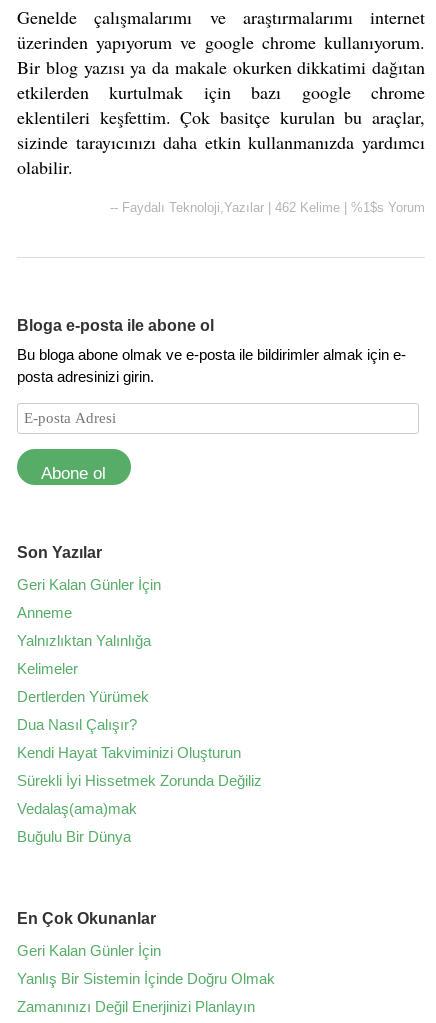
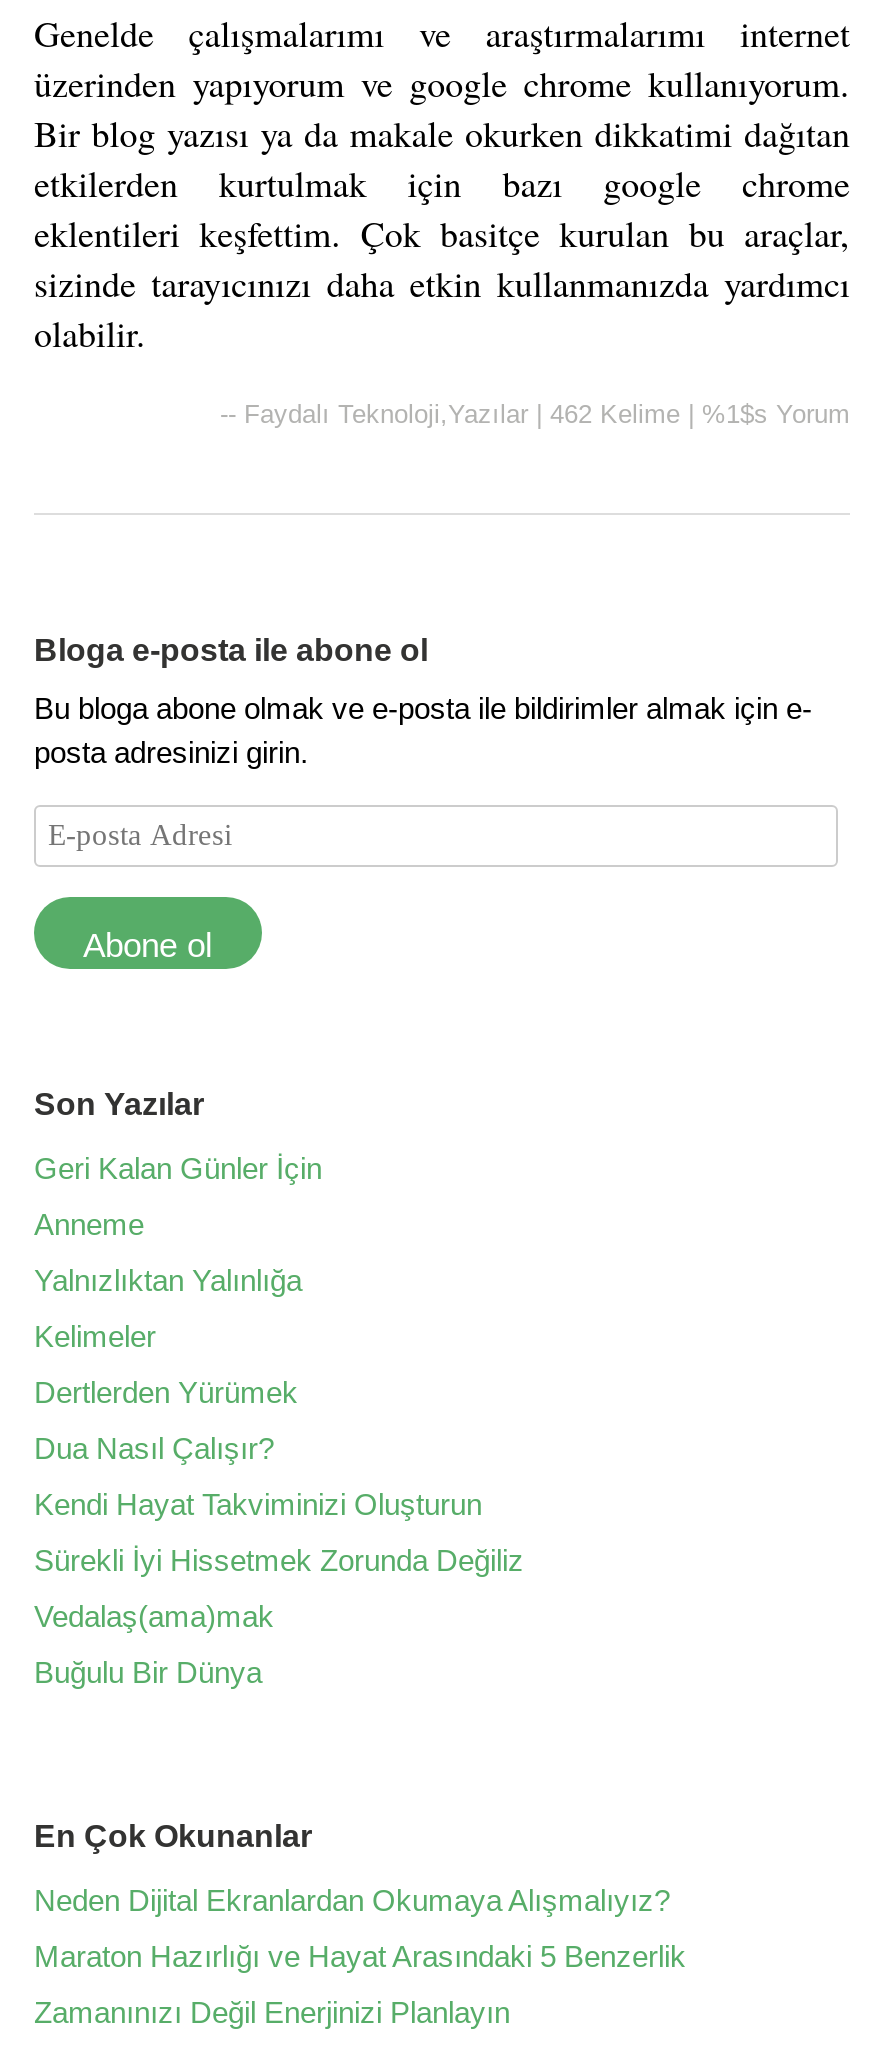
[17,942,161,959] Geri Kalan Günler İçin -> [34,1883,670,1917] Neden Dijital Ekranlardan Okumaya Alışmalıyız?
[17,970,275,987] Yanlış Bir Sistemin İçinde Doğru Olmak -> [34,1939,686,1973] Maraton Hazırlığı ve Hayat Arasındaki 5 Benzerlik

